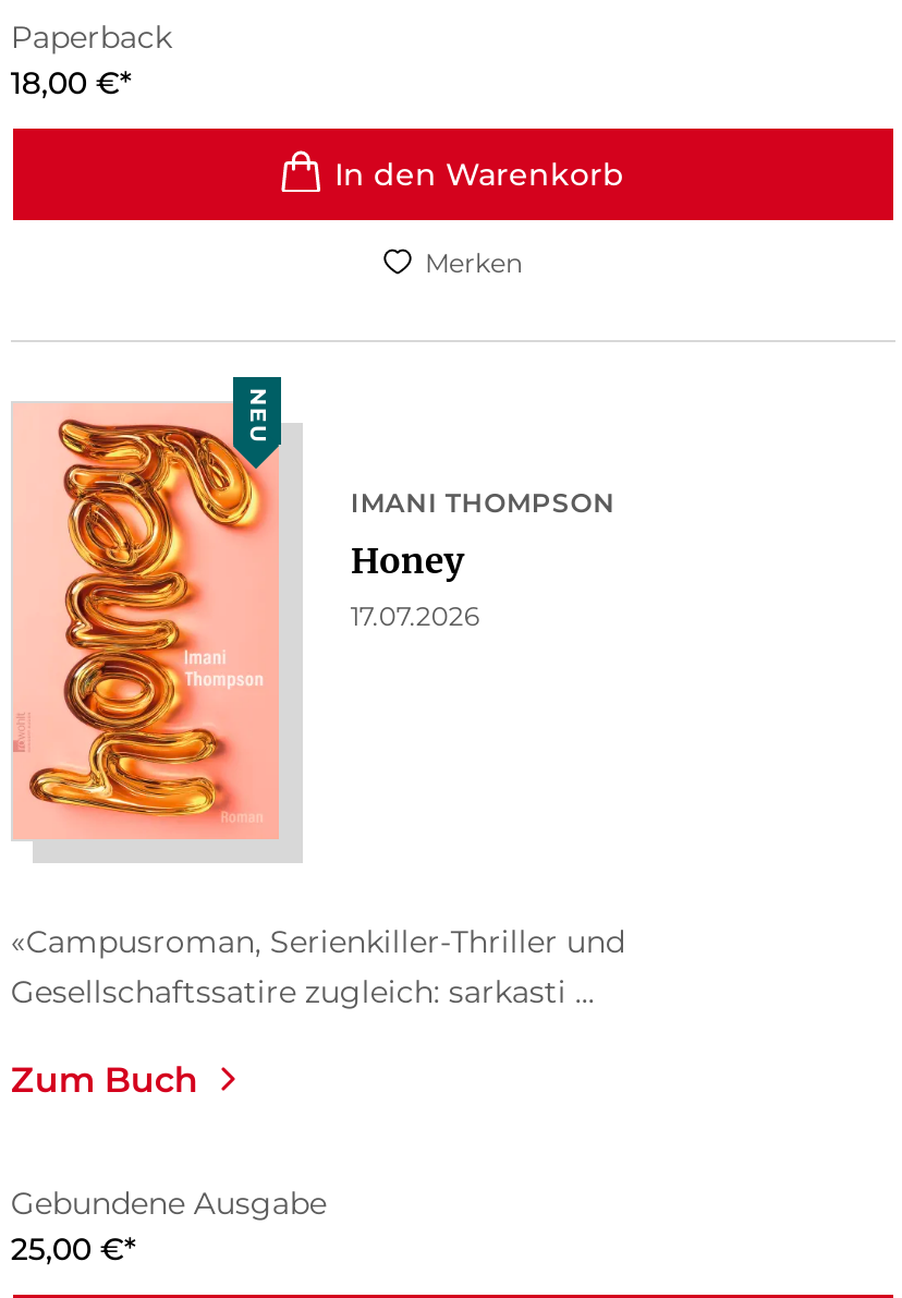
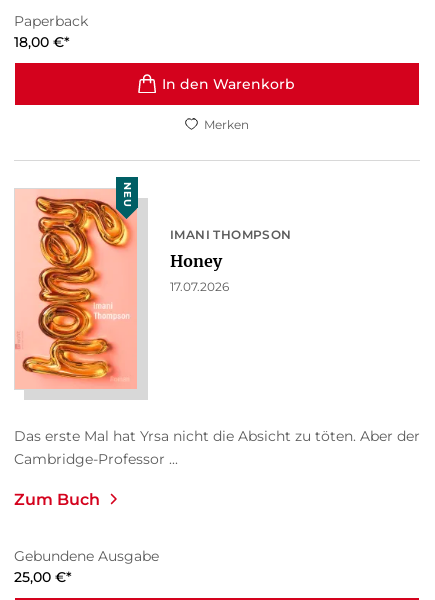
[11,922,625,1012] «Campusroman, Serienkiller-Thriller und | Gesellschaftssatire zugleich: sarkasti ... -> [14,427,420,468] Das erste Mal hat Yrsa nicht die Absicht zu töten. Aber der | Cambridge-Professor ...

